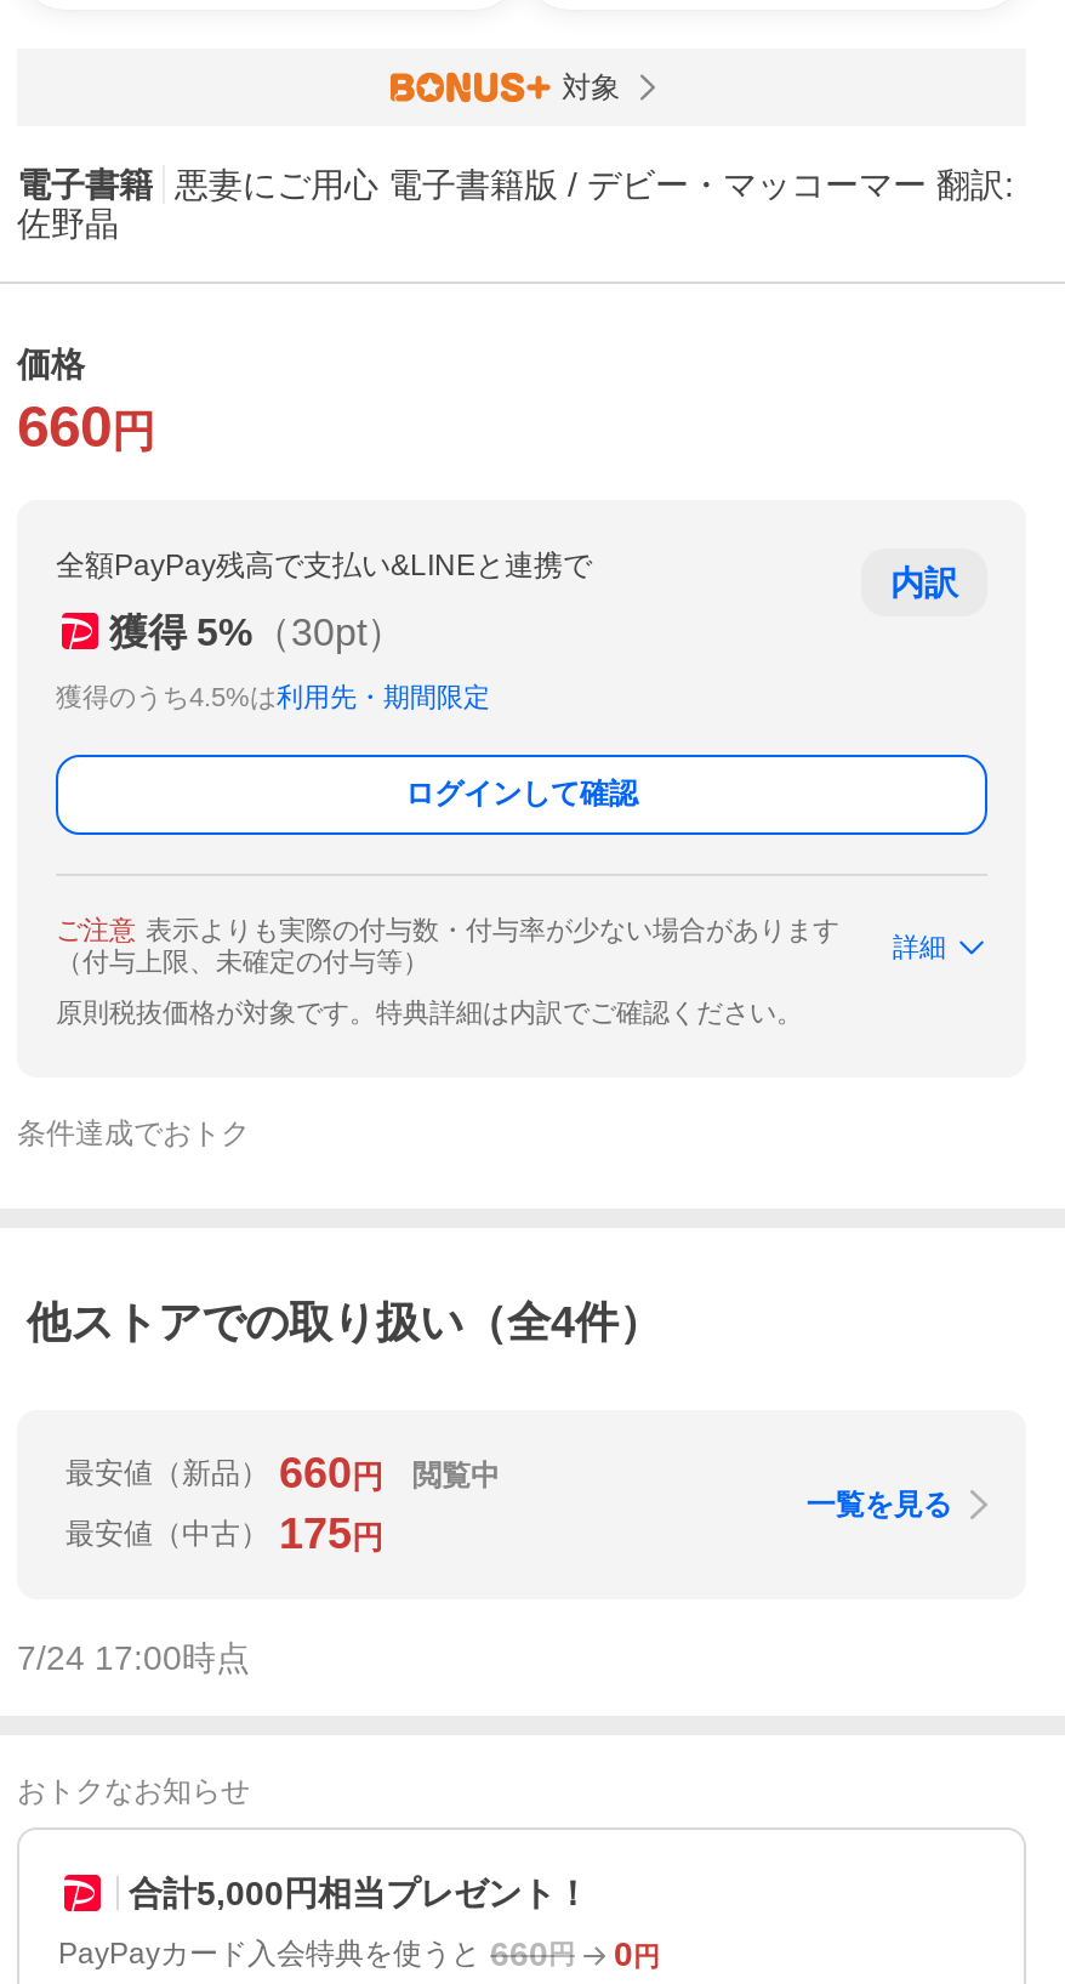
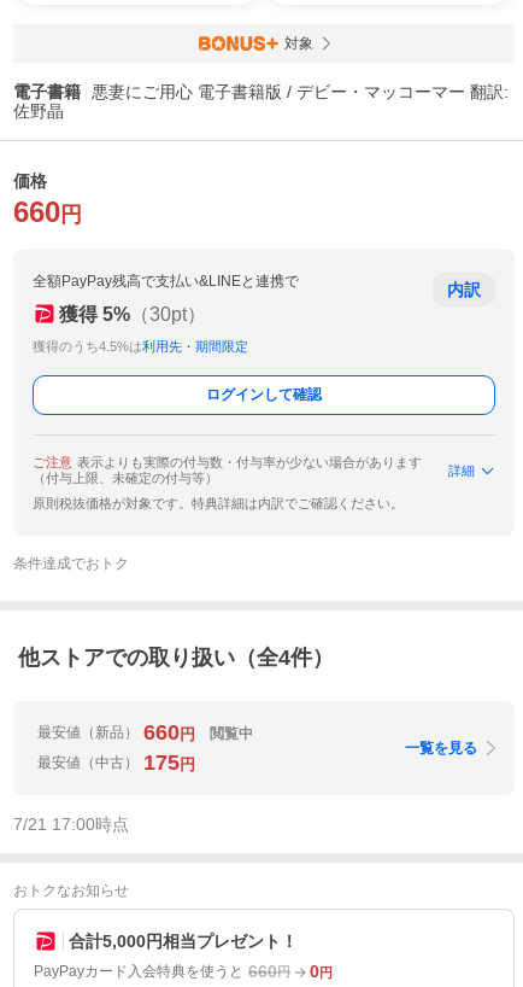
[17,1638,250,1677] 7/24 17:00時点 -> [13,814,129,834] 7/21 17:00時点

